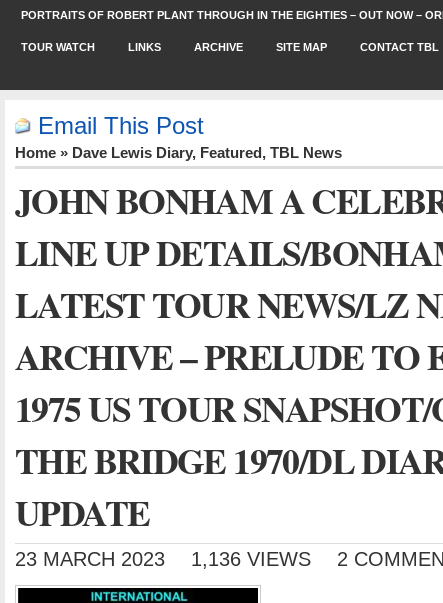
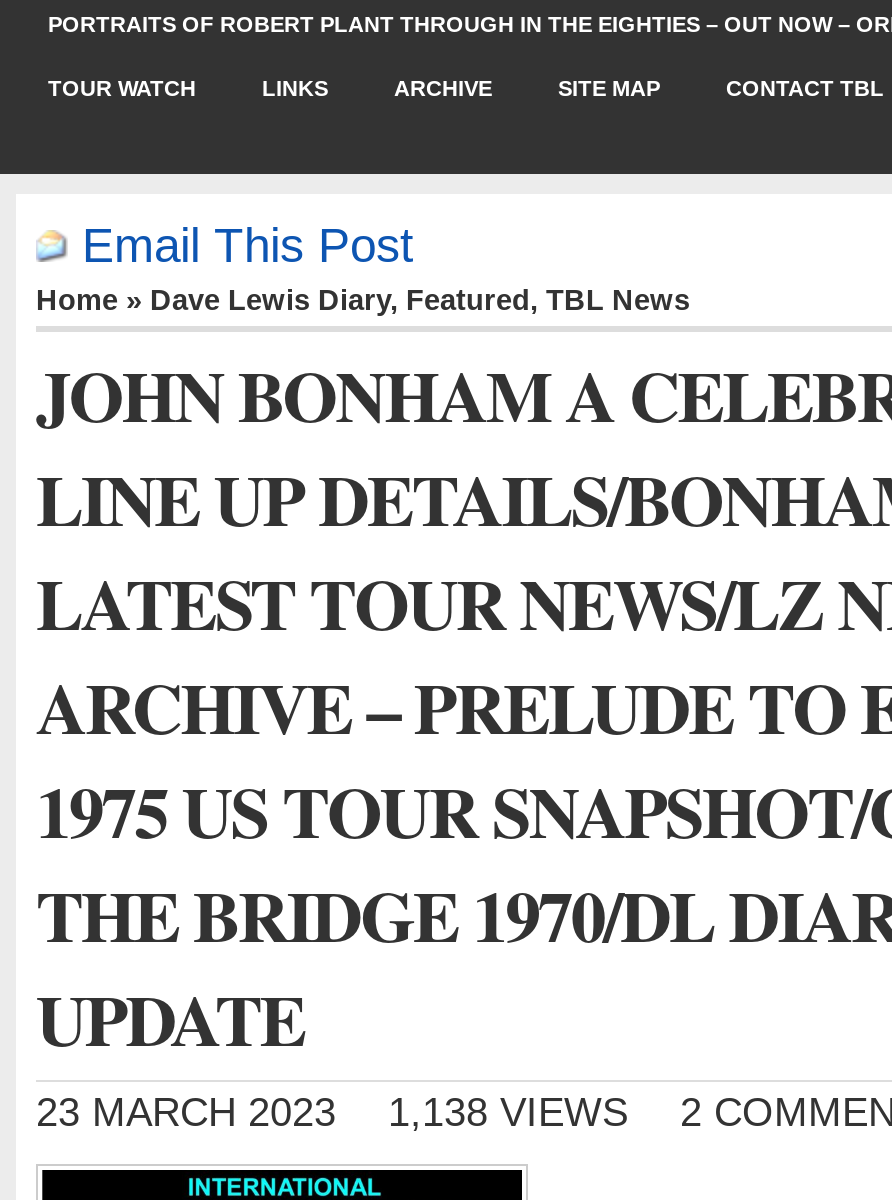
[191,548,311,570] 1,136 VIEWS -> [388,1090,628,1134] 1,138 VIEWS

